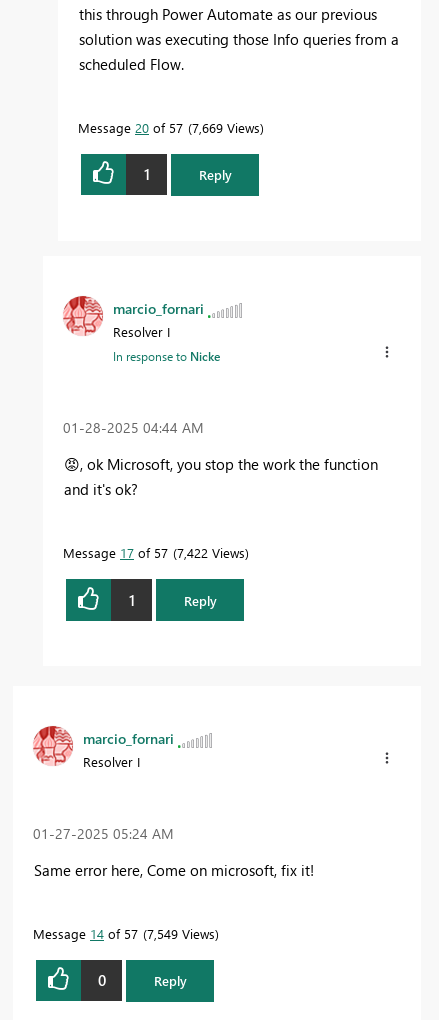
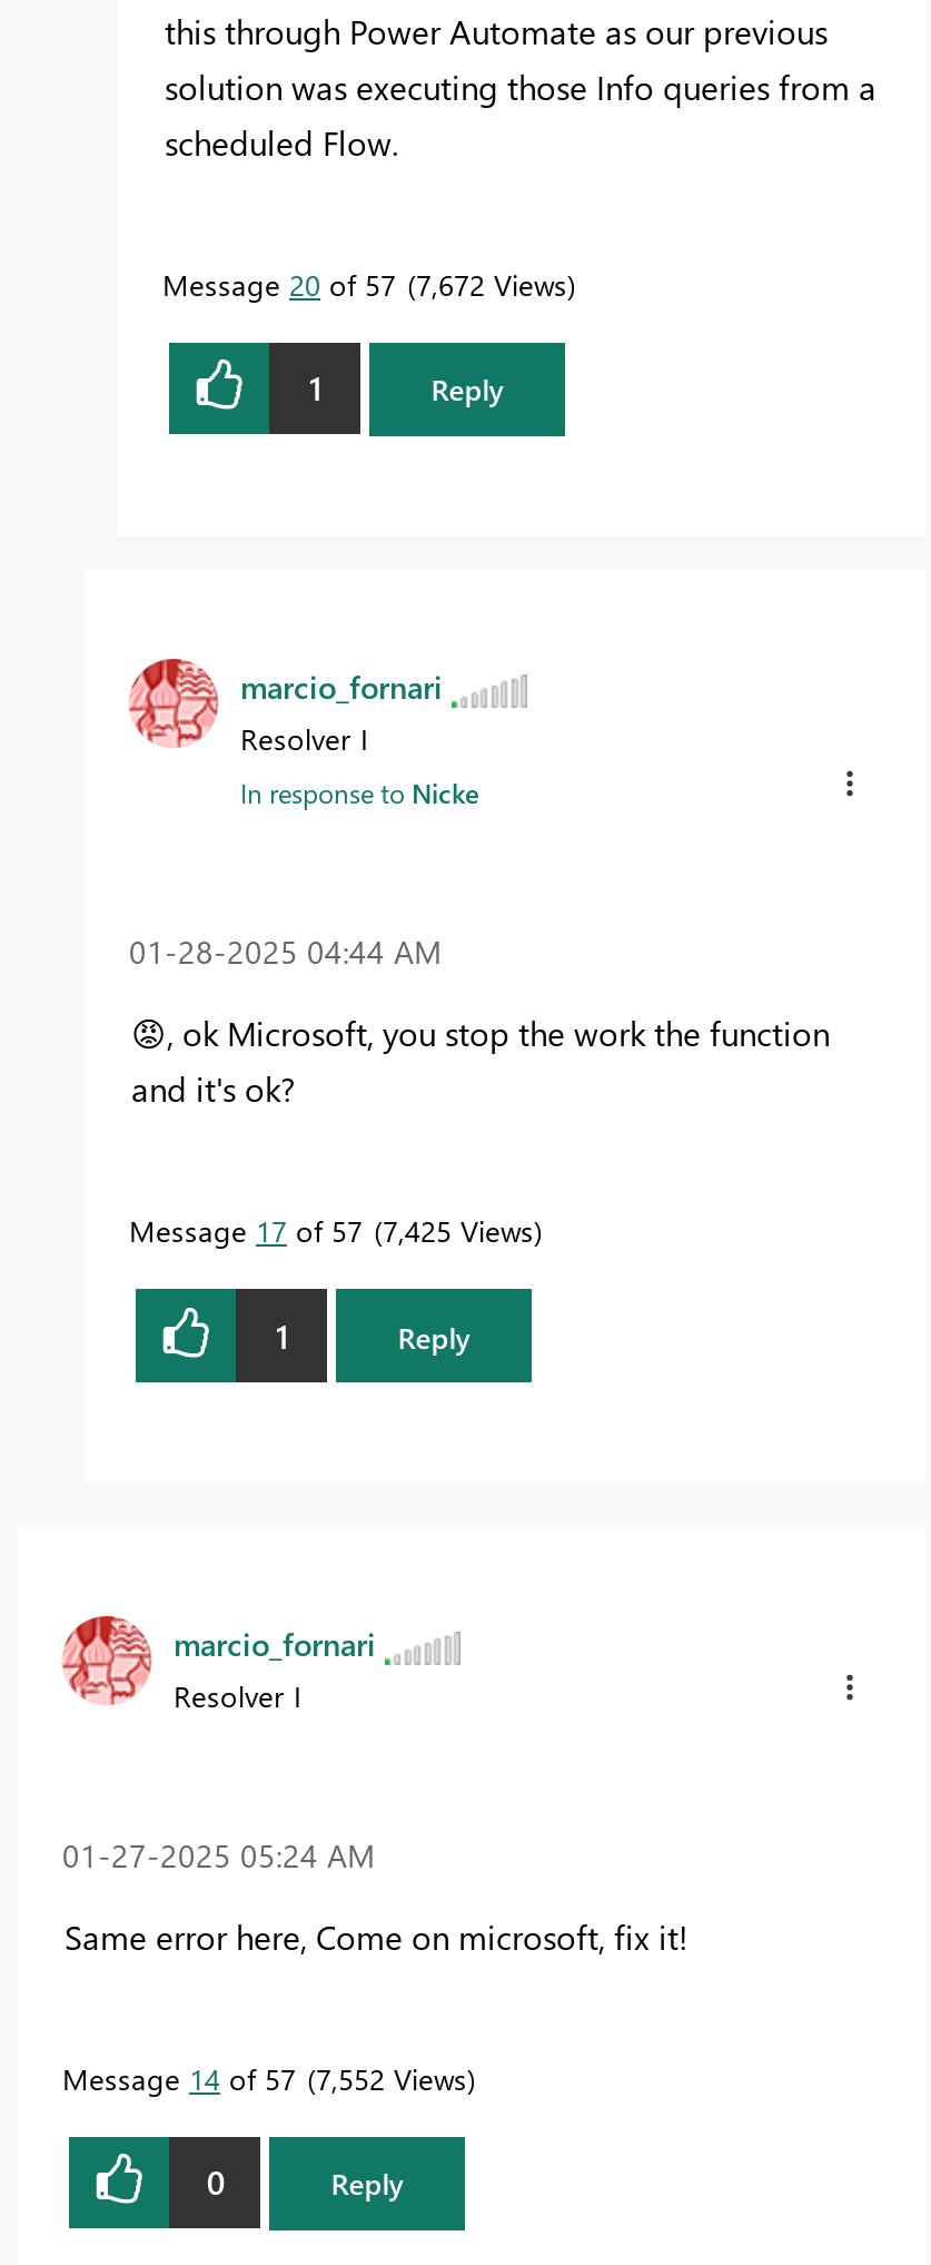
[78,119,260,136] Message 20 of 57 7,669 Views -> [162,264,567,302] Message 20 of 57 7,672 Views
[63,544,245,561] Message 17 of 57 7,422 Views -> [129,1211,534,1249] Message 17 of 57 7,425 Views
[33,925,215,942] Message 14 of 57 7,549 Views -> [62,2058,467,2096] Message 14 of 57 7,552 Views

